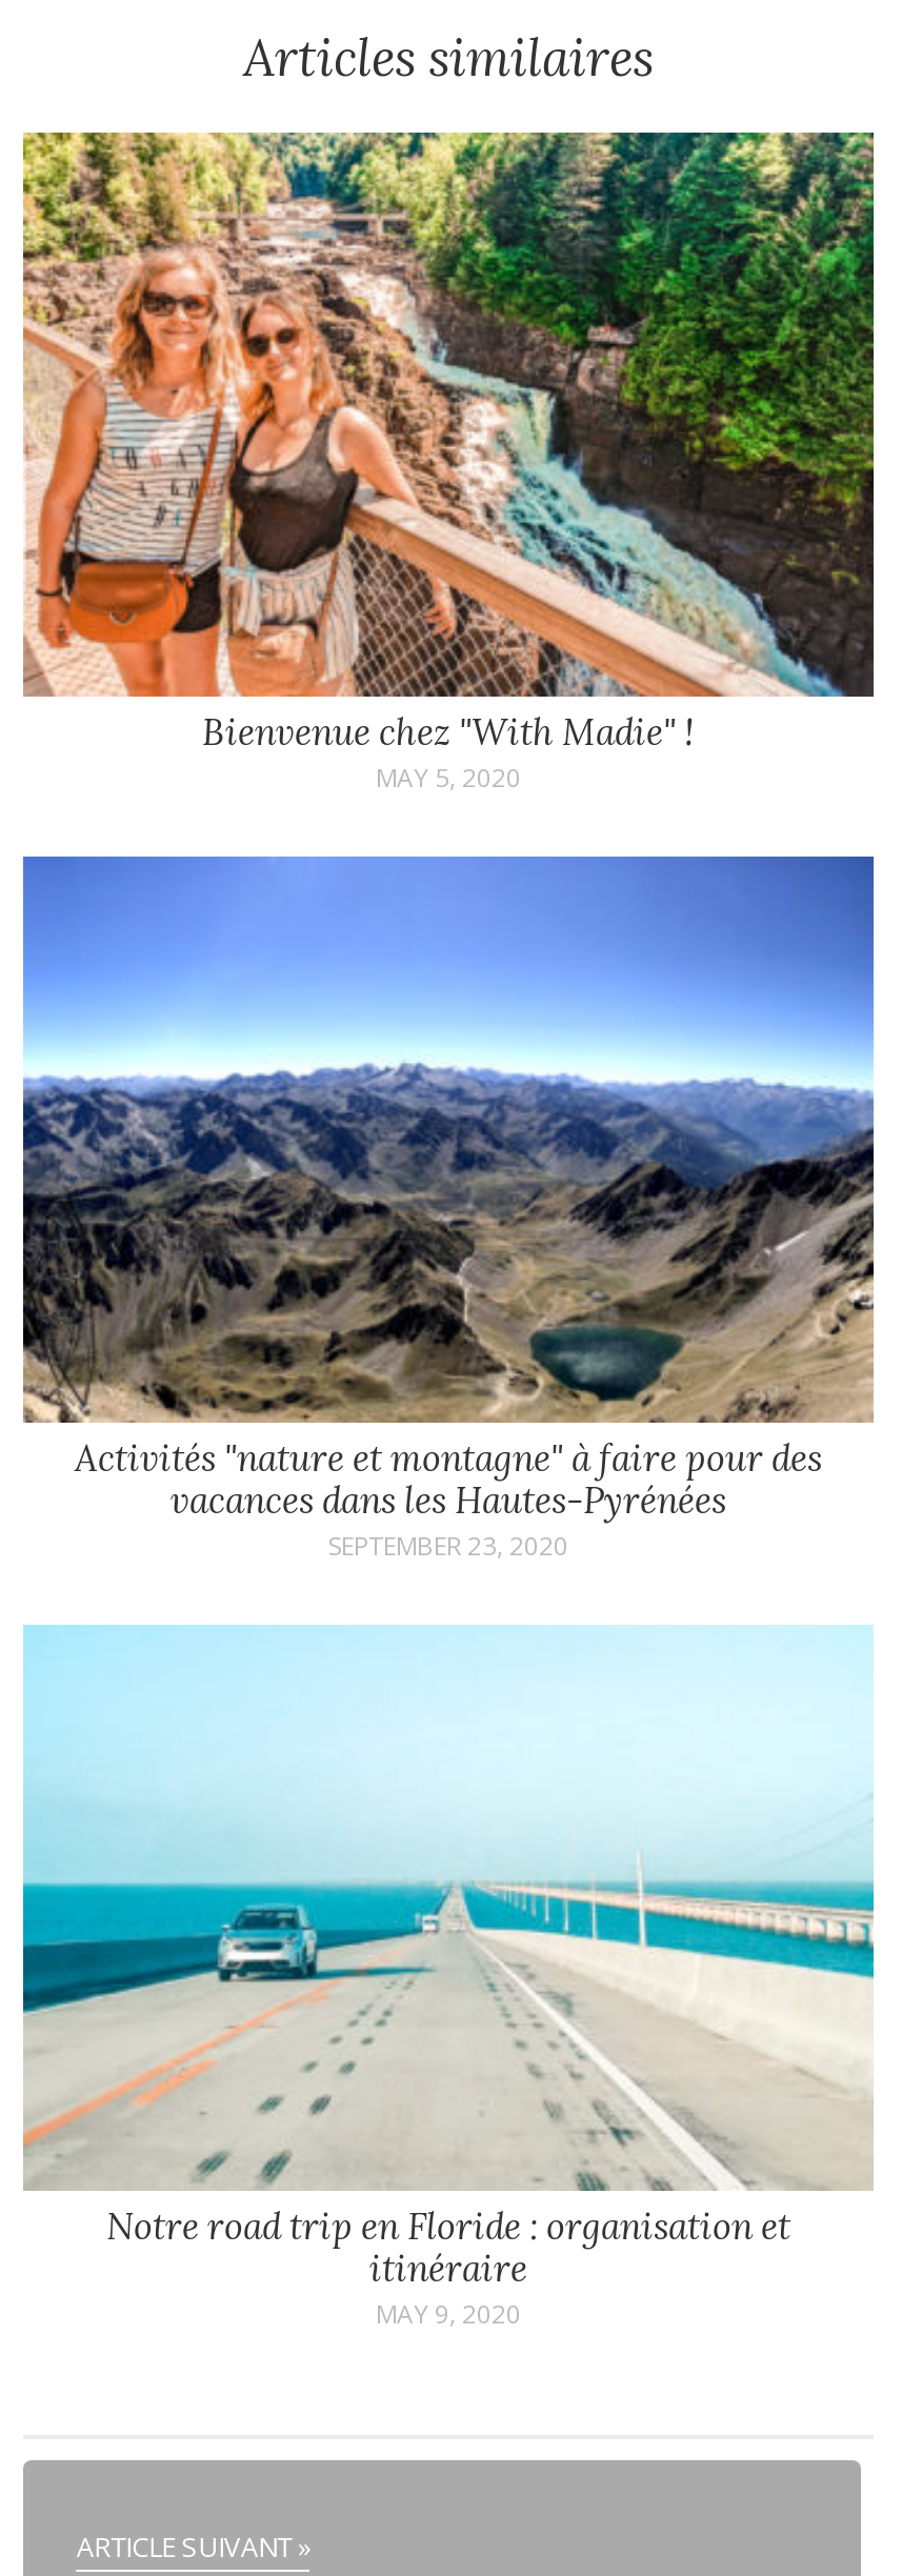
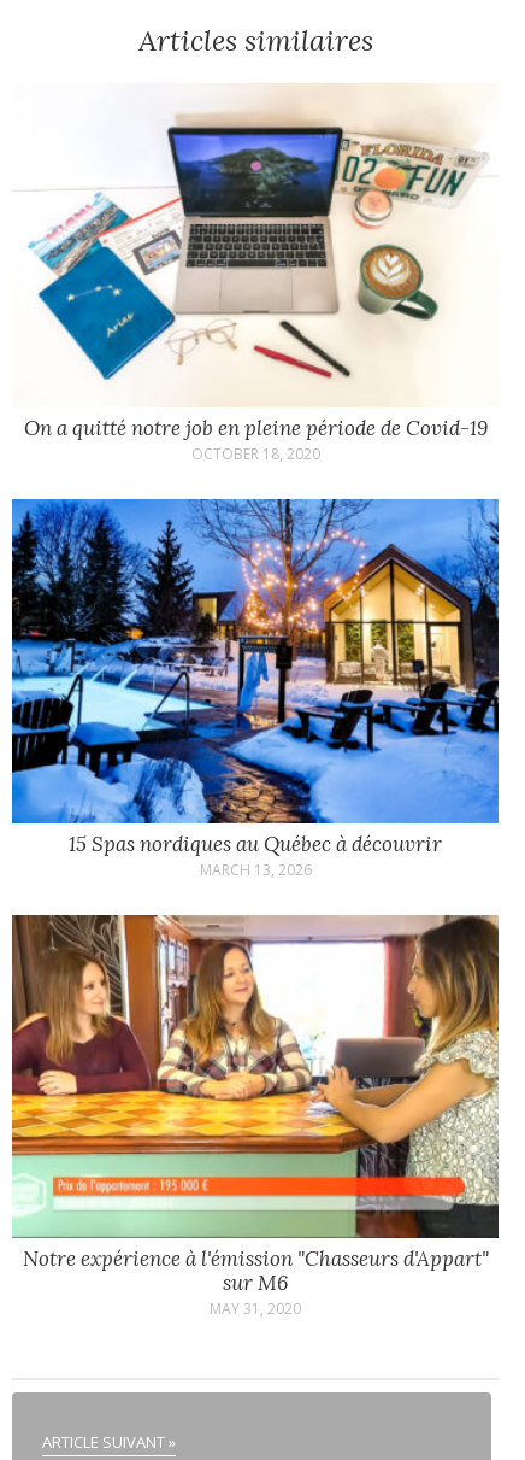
[21,129,876,796] [image] | Bienvenue chez "With Madie" ! | MAY 5, 2020 -> [12,83,499,464] [image] | On a quitté notre job en pleine période de Covid-19 | OCTOBER 18, 2020
[21,856,876,1564] [image] | Activités "nature et montagne" à faire pour des | vacances dans les Hautes-Pyrénées | SEPTEMBER 23, 2020 -> [11,498,500,880] [image] | 15 Spas nordiques au Québec à découvrir | MARCH 13, 2026
[21,1624,876,2331] [image] | Notre road trip en Floride : organisation et | itinéraire | MAY 9, 2020 -> [11,914,500,1319] [image] | Notre expérience à l'émission "Chasseurs d'Appart" | sur M6 | MAY 31, 2020

